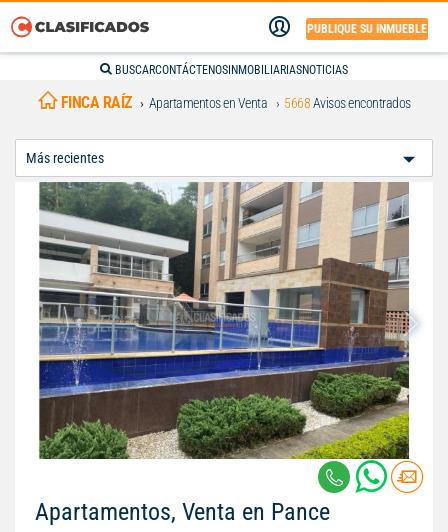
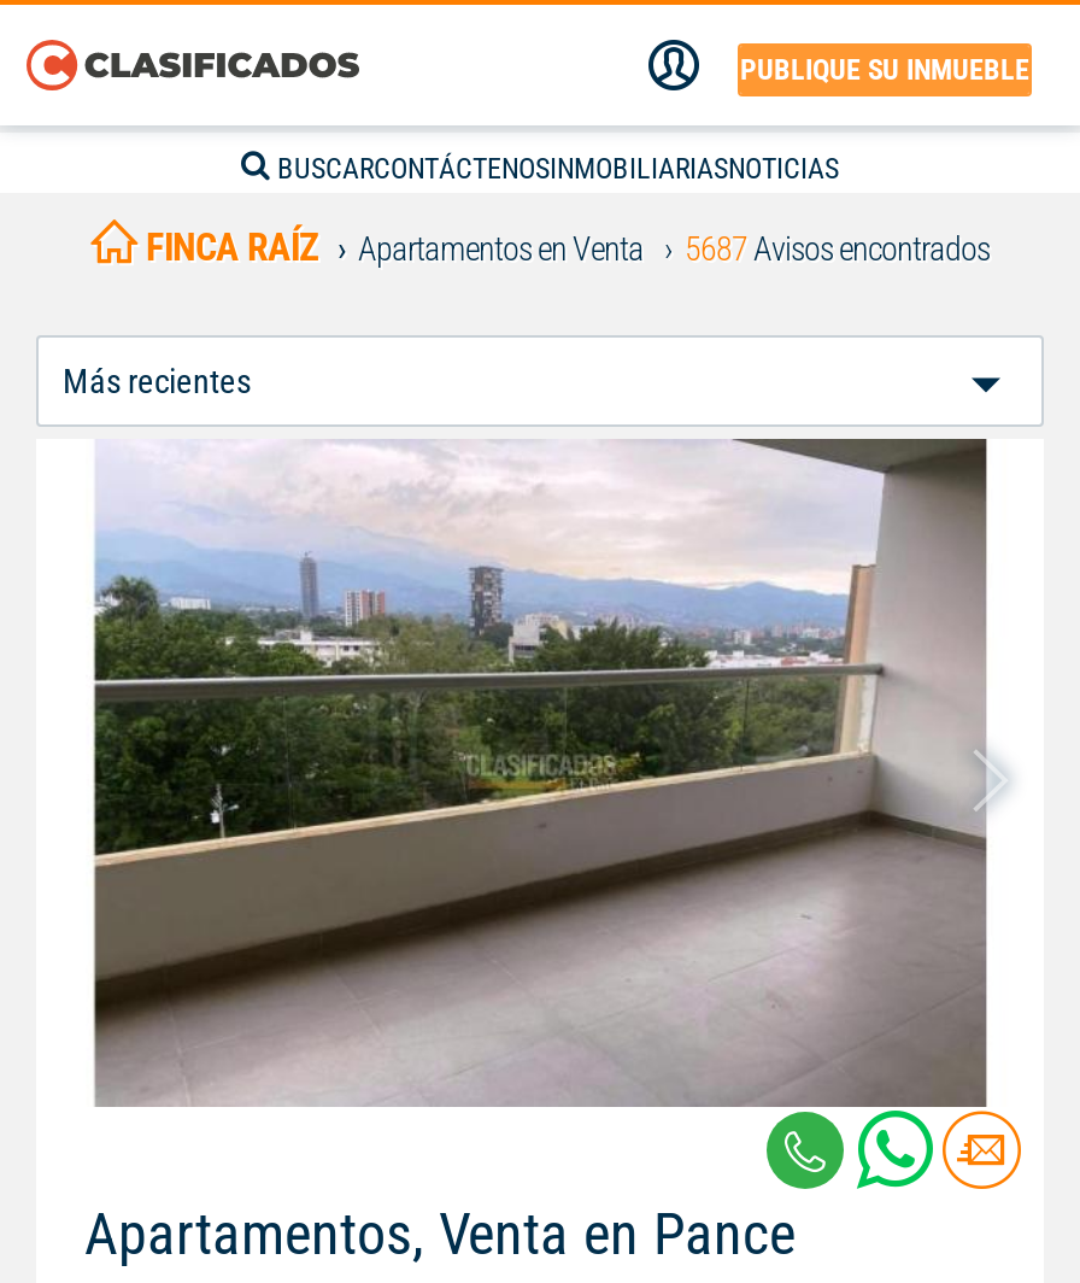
[284,95,410,111] 5668 Avisos encontrados -> [685,229,990,268] 5687 Avisos encontrados
[38,181,410,460] [image] -> [92,437,988,1109] [image]

